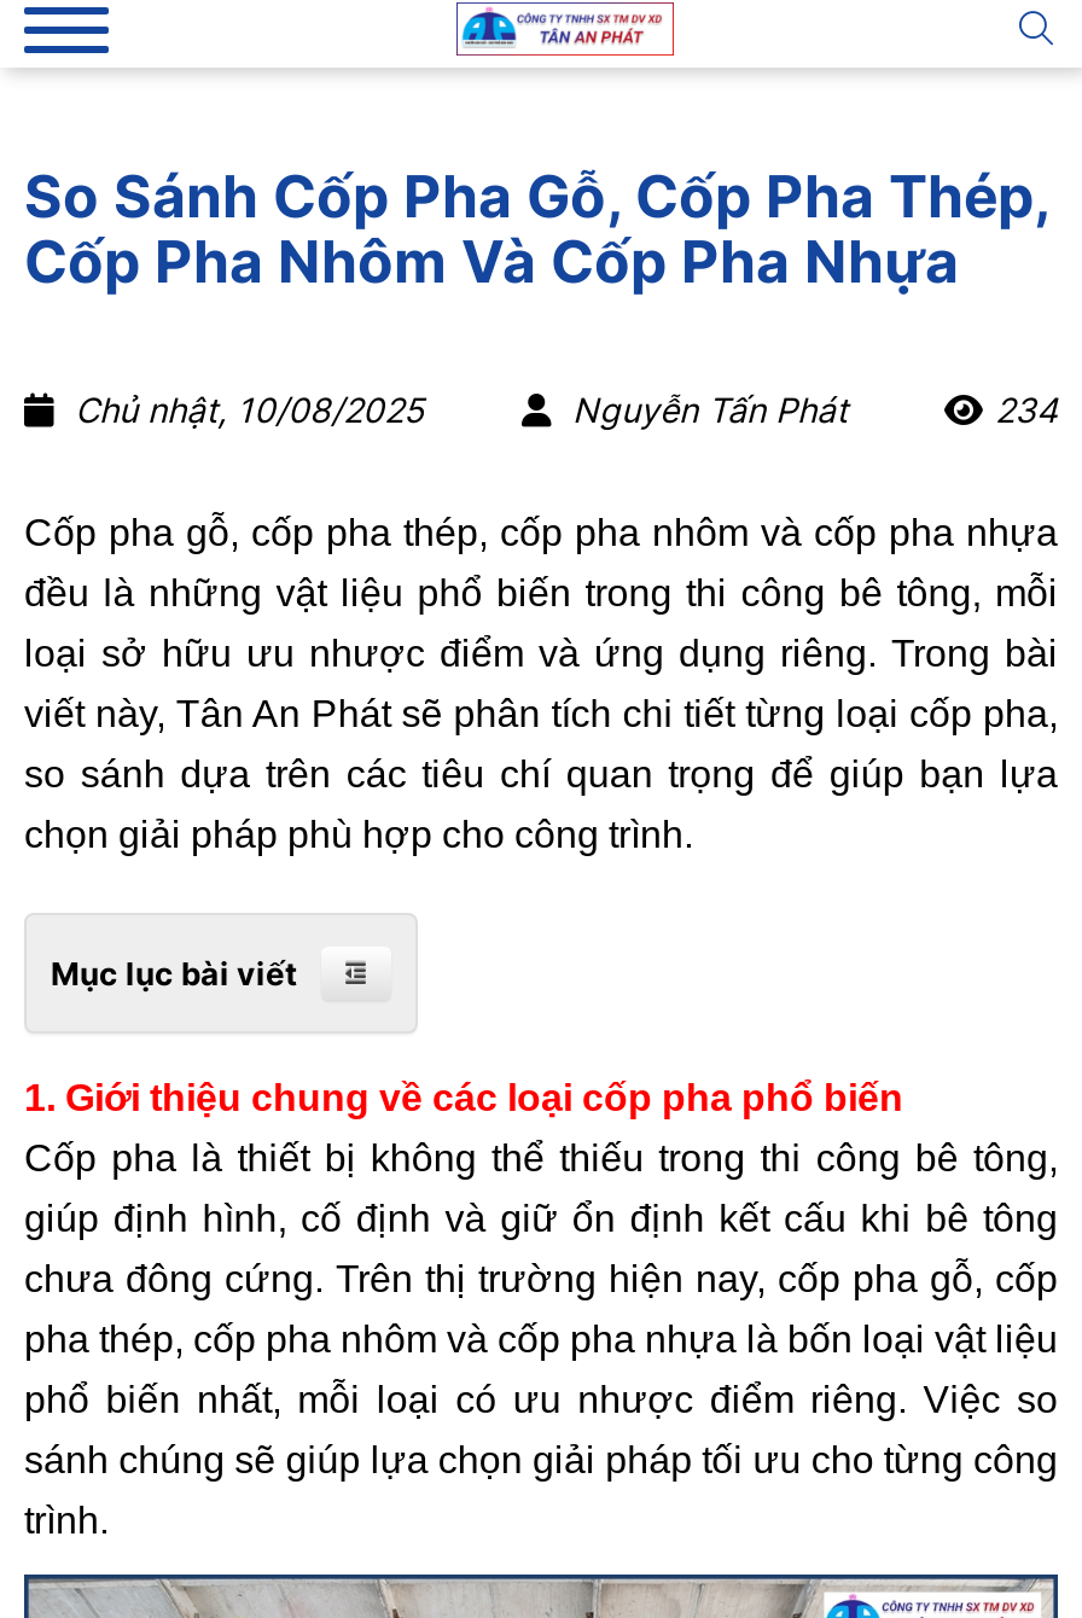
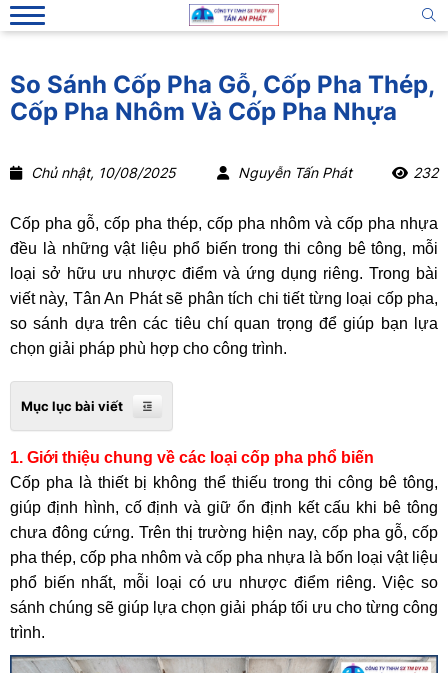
[995,390,1058,431] 234 -> [413,164,438,181] 232

